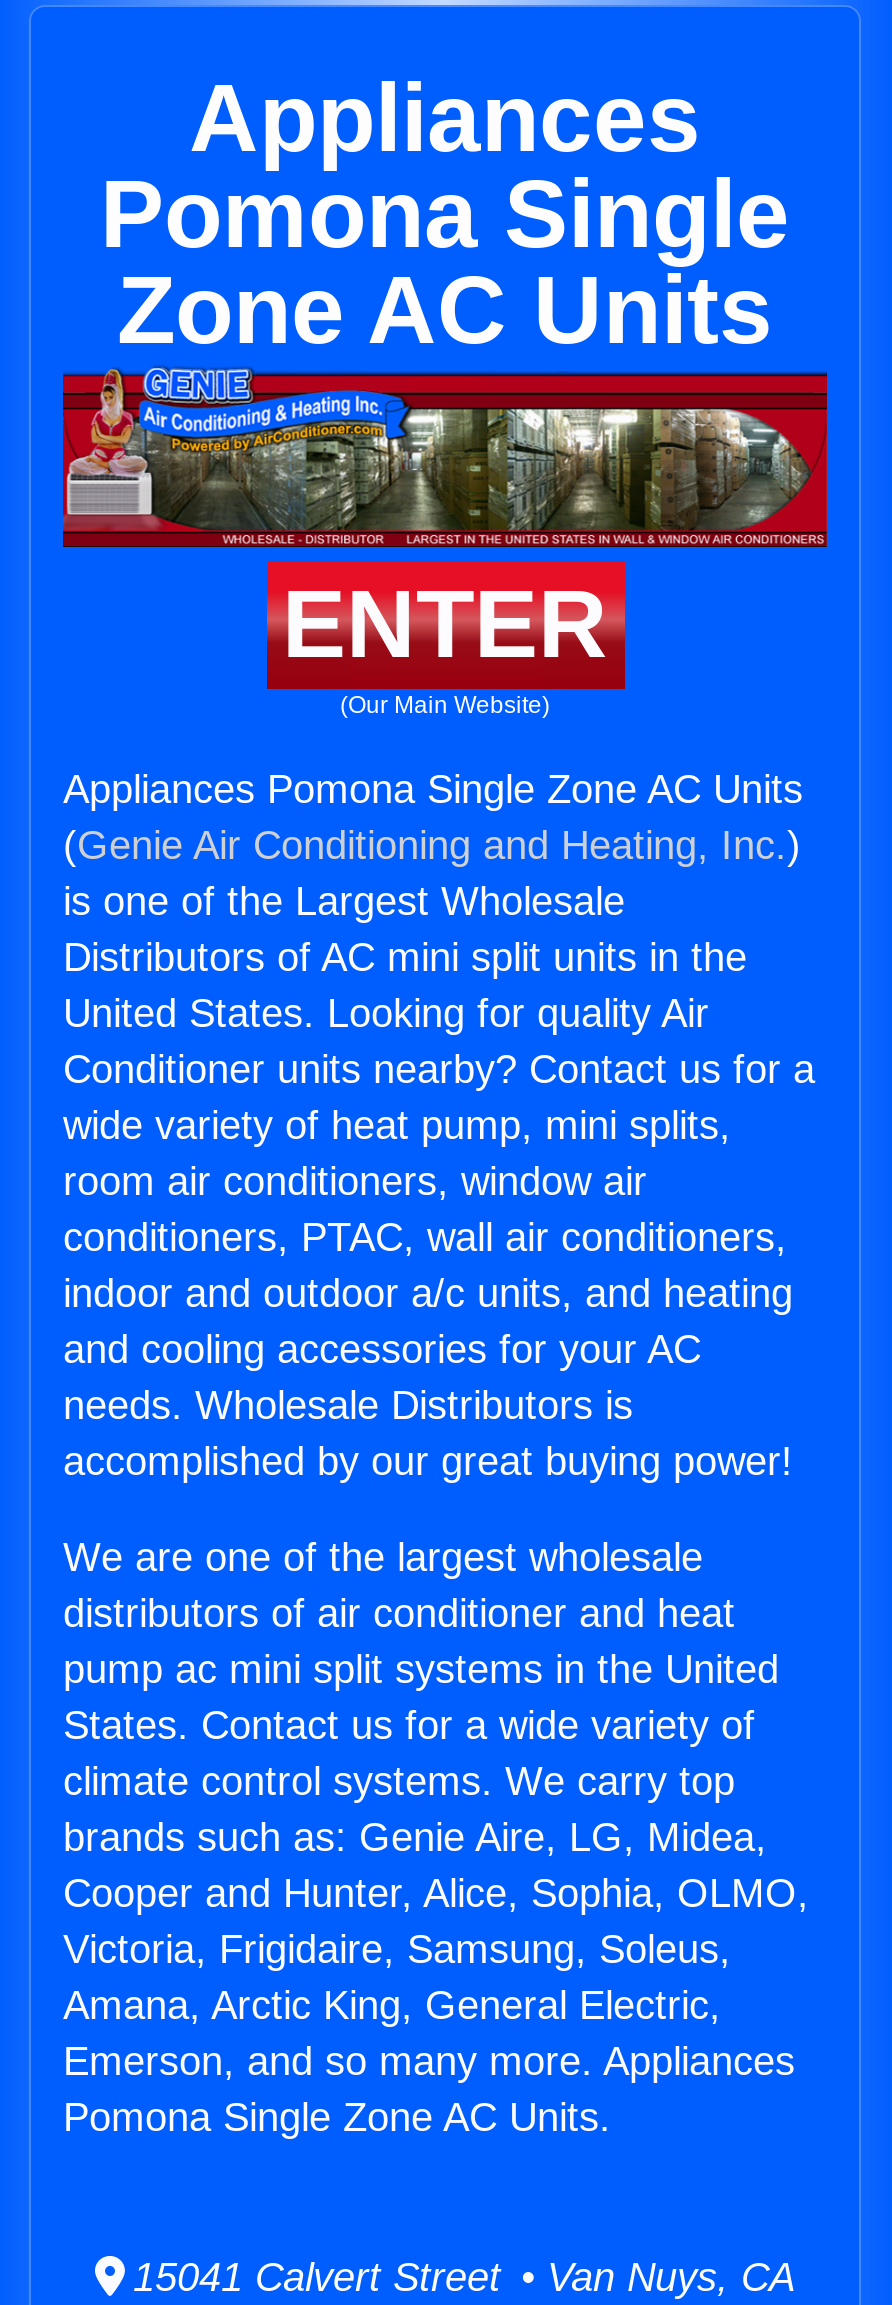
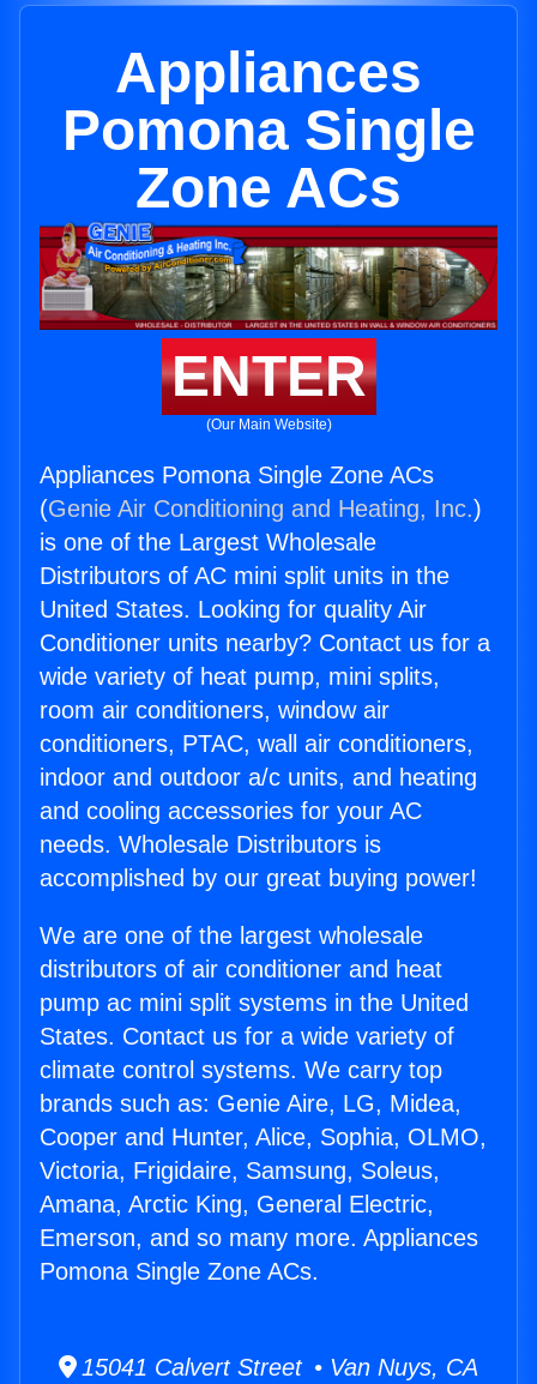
[117,257,773,363] Zone AC Units -> [135,156,402,219] Zone ACs
[63,767,803,811] Appliances Pomona Single Zone AC Units -> [40,462,434,488] Appliances Pomona Single Zone ACs
[63,2095,611,2139] Pomona Single Zone AC Units. -> [40,1258,319,1285] Pomona Single Zone ACs.

